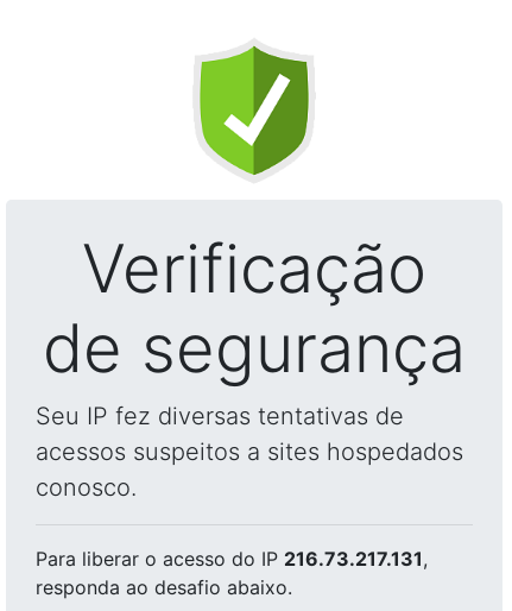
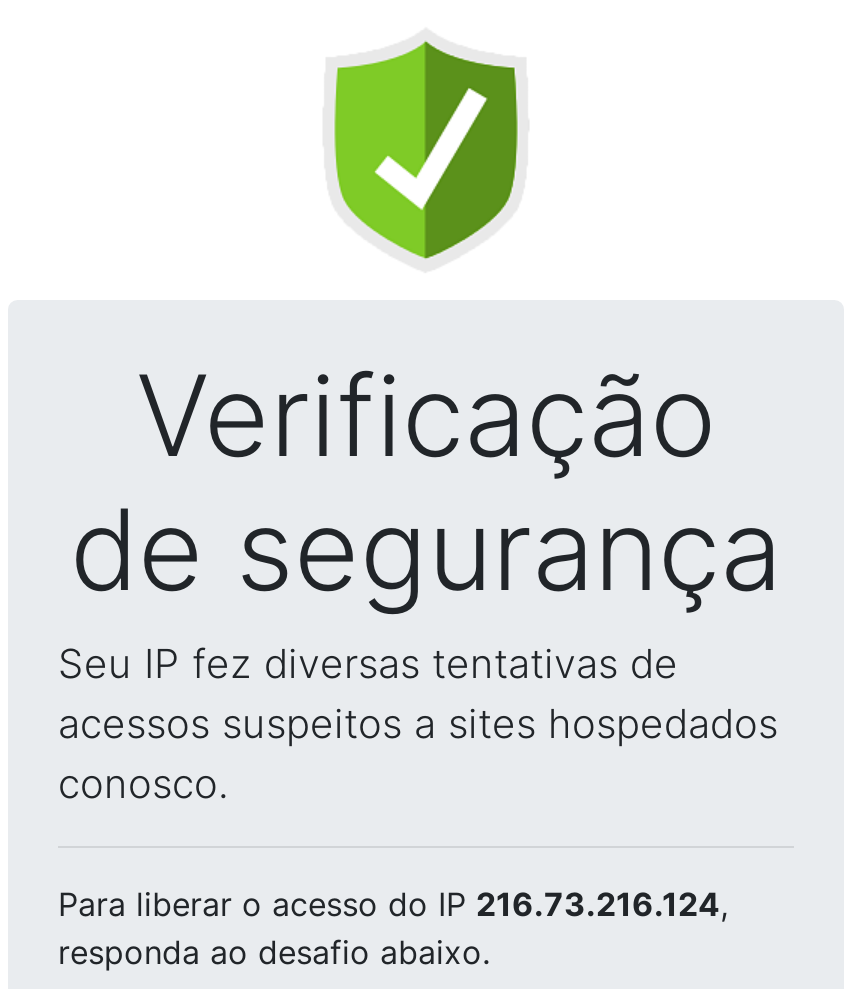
[36,547,428,571] Para liberar o acesso do IP 216.73.217.131, -> [58,884,728,924] Para liberar o acesso do IP 216.73.216.124,

